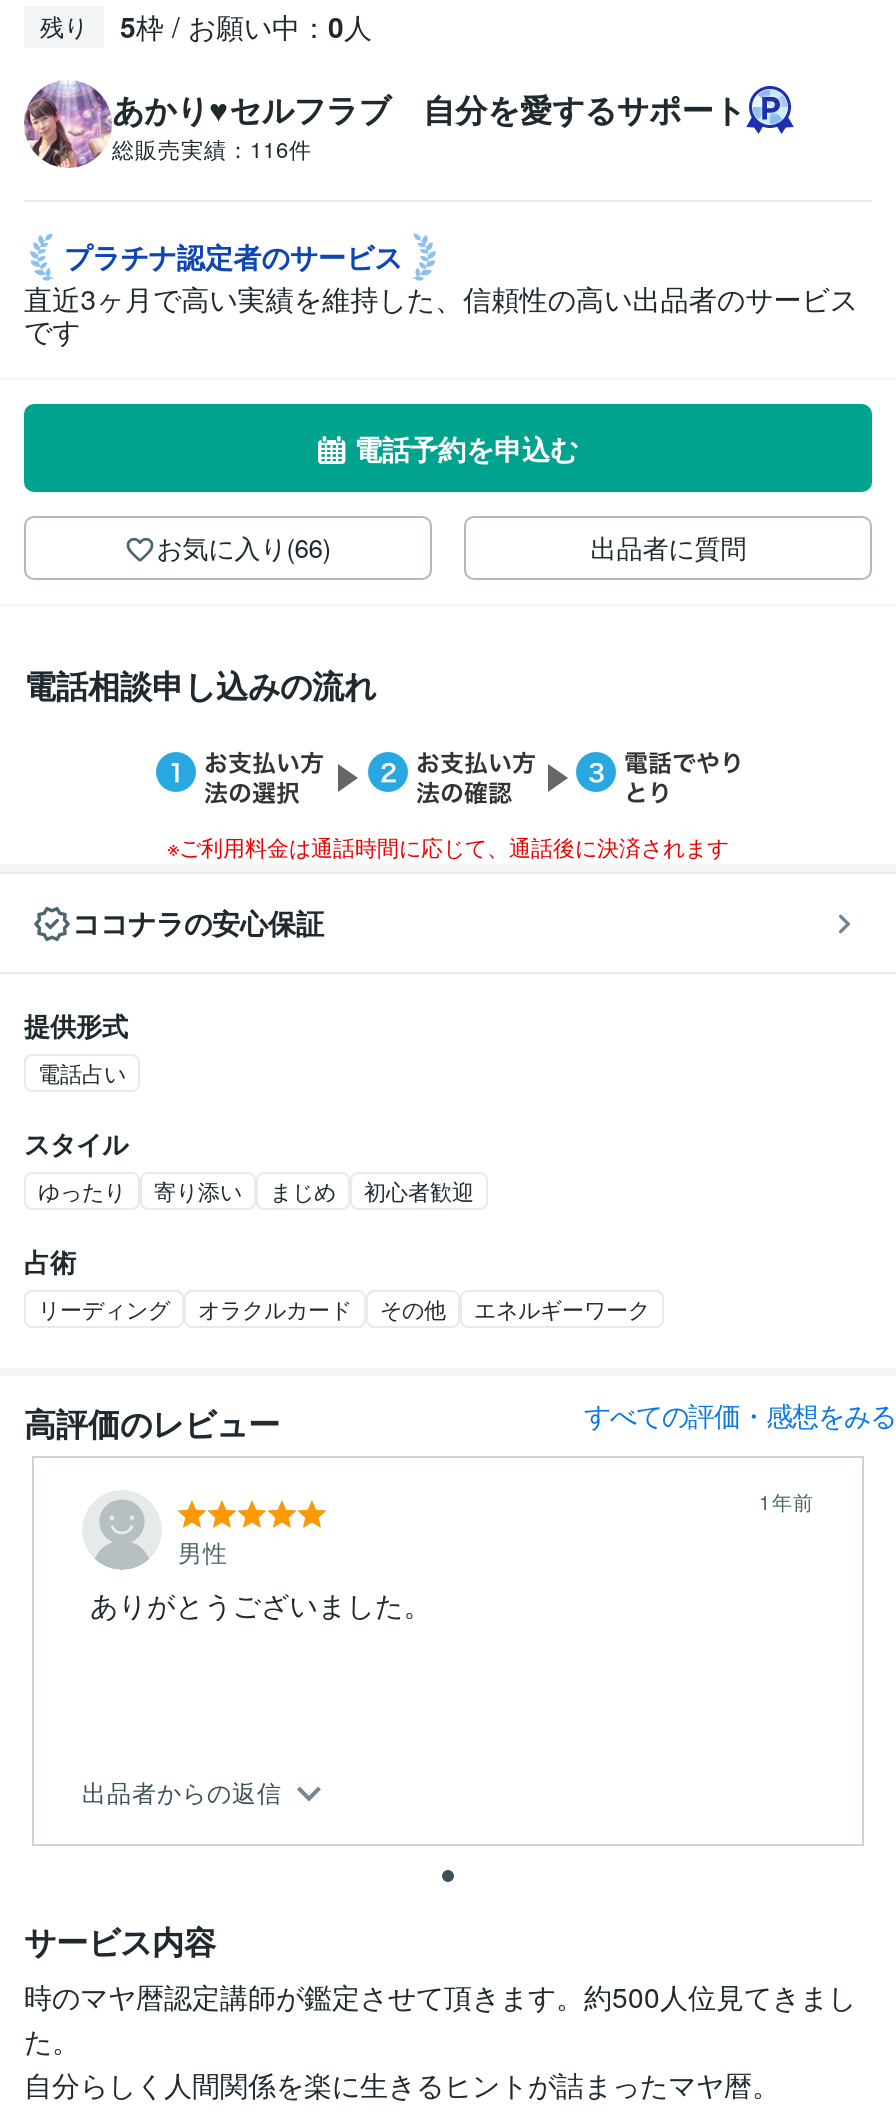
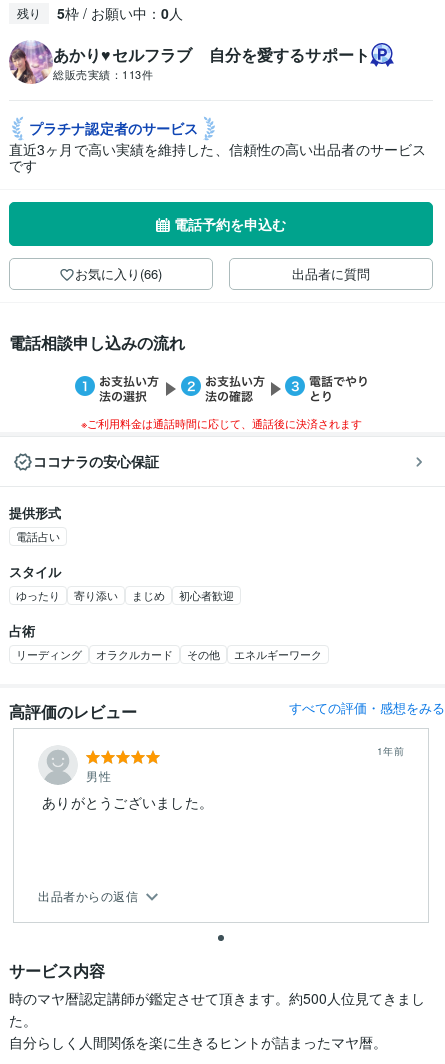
[112,132,312,164] 総販売実績：116件 -> [53,66,153,82] 総販売実績：113件

